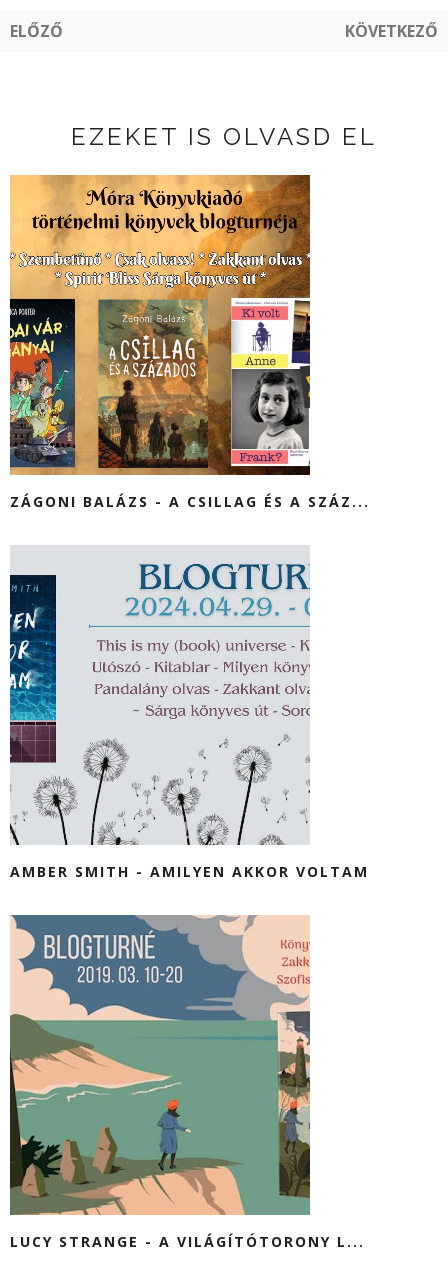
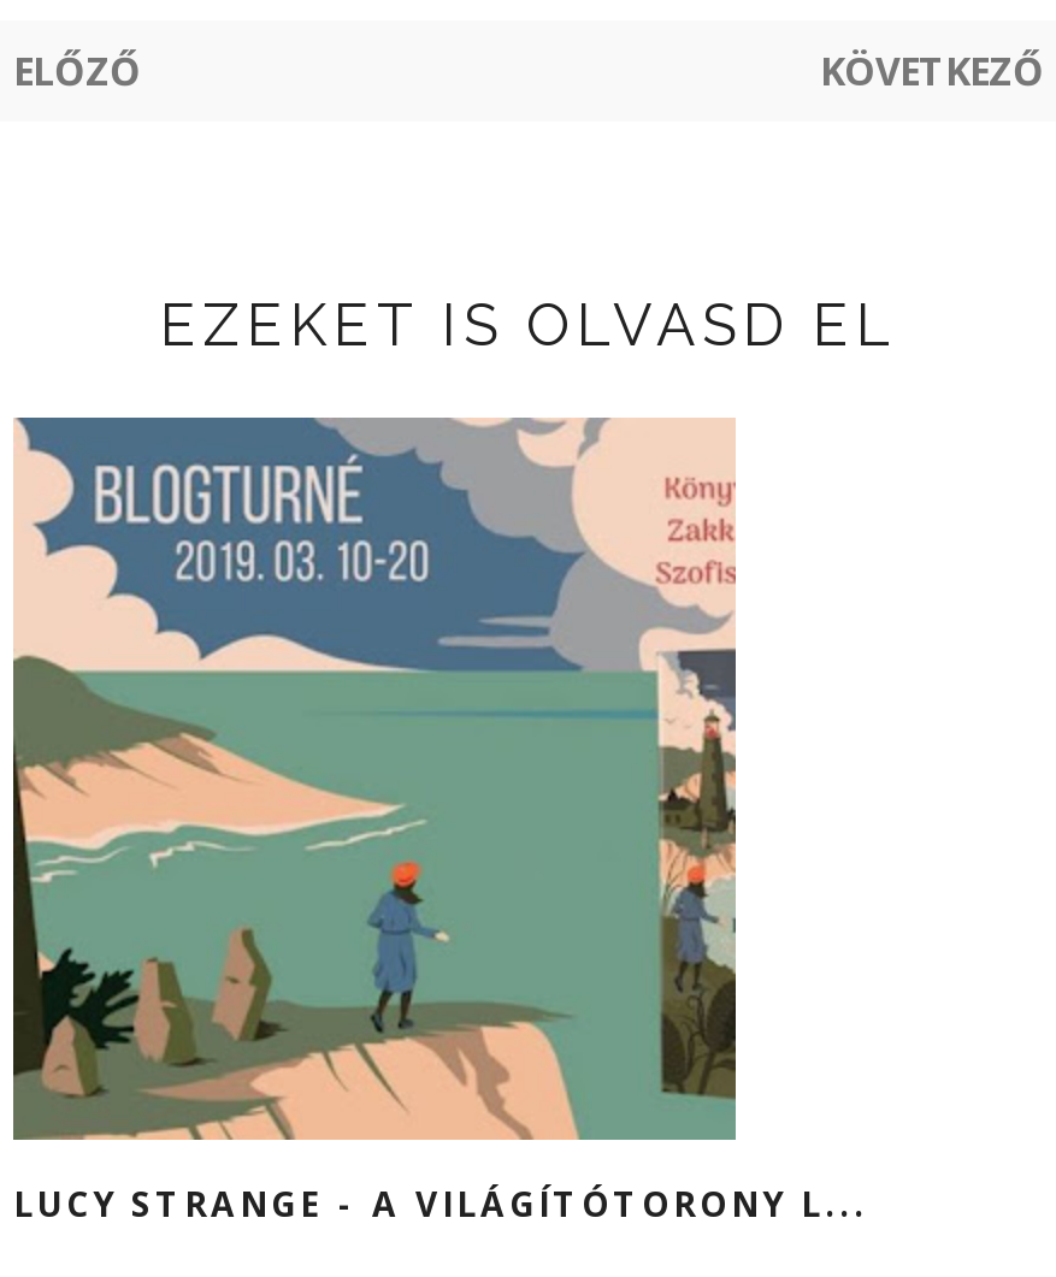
[9,174,370,511] [image] | ZÁGONI BALÁZS - A CSILLAG ÉS A SZÁZ... -> none
[9,546,369,881] [image] | AMBER SMITH - AMILYEN AKKOR VOLTAM -> none

